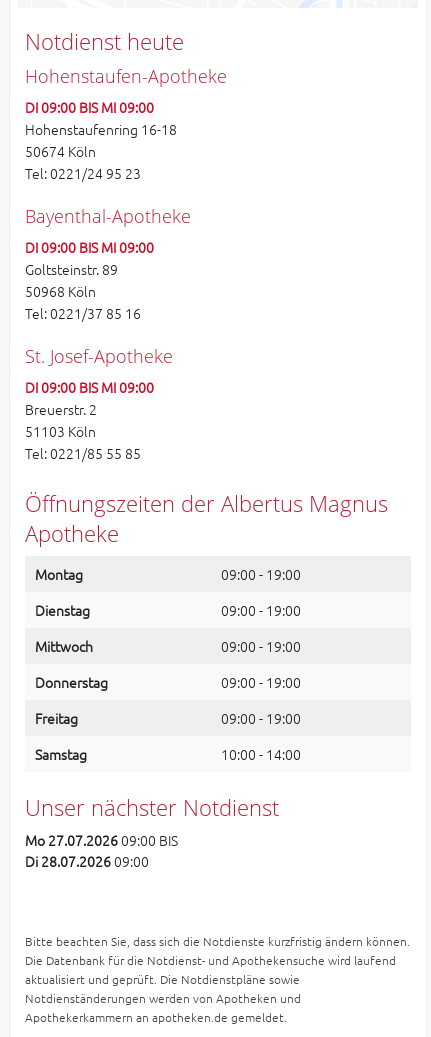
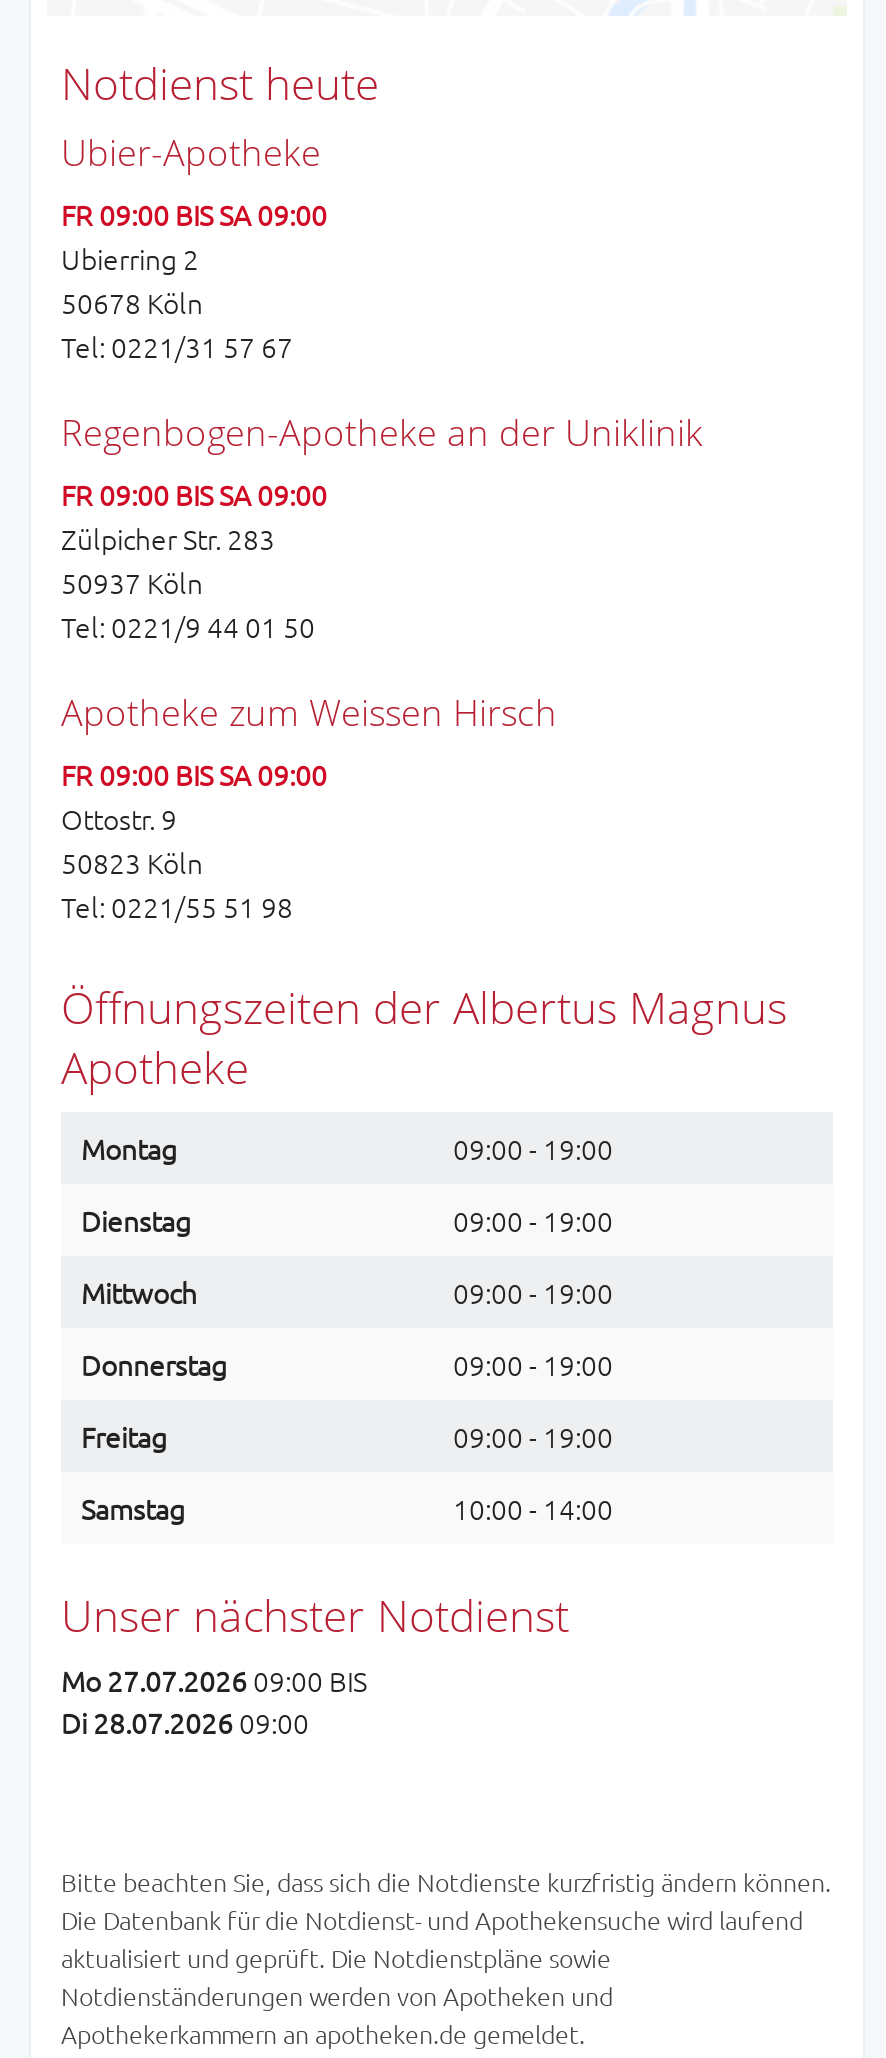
[25,64,227,183] Hohenstaufen-Apotheke | DI 09:00 BIS MI 09:00 | Hohenstaufenring 16-18 | 50674 Köln | Tel: 0221/24 95 23 -> [61,129,327,367] Ubier-Apotheke | FR 09:00 BIS SA 09:00 | Ubierring 2 | 50678 Köln | Tel: 0221/31 57 67
[25,204,191,323] Bayenthal-Apotheke | DI 09:00 BIS MI 09:00 | Goltsteinstr. 89 | 50968 Köln | Tel: 0221/37 85 16 -> [61,409,703,647] Regenbogen-Apotheke an der Uniklinik | FR 09:00 BIS SA 09:00 | Zülpicher Str. 283 | 50937 Köln | Tel: 0221/9 44 01 50
[25,344,173,463] St. Josef-Apotheke | DI 09:00 BIS MI 09:00 | Breuerstr. 2 | 51103 Köln | Tel: 0221/85 55 85 -> [61,689,557,927] Apotheke zum Weissen Hirsch | FR 09:00 BIS SA 09:00 | Ottostr. 9 | 50823 Köln | Tel: 0221/55 51 98

